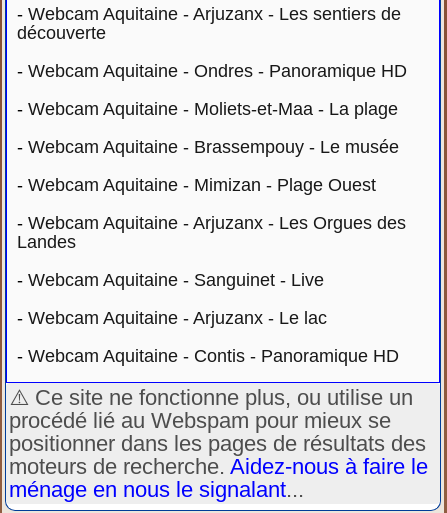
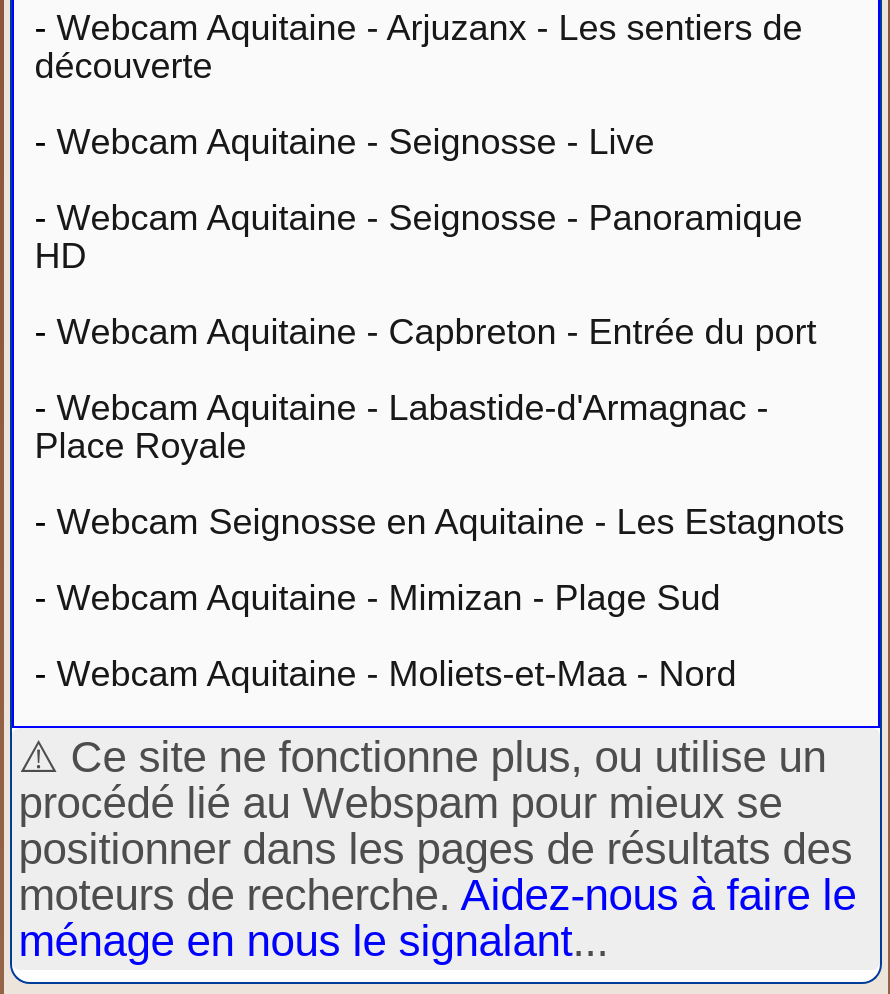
[17,61,407,366] - Webcam Aquitaine - Ondres - Panoramique HD | - Webcam Aquitaine - Moliets-et-Maa - La plage | - Webcam Aquitaine - Brassempouy - Le musée | - Webcam Aquitaine - Mimizan - Plage Ouest | - Webcam Aquitaine - Arjuzanx - Les Orgues des | Landes | - Webcam Aquitaine - Sanguinet - Live | - Webcam Aquitaine - Arjuzanx - Le lac | - Webcam Aquitaine - Contis - Panoramique HD -> [34,122,844,694] - Webcam Aquitaine - Seignosse - Live | - Webcam Aquitaine - Seignosse - Panoramique | HD | - Webcam Aquitaine - Capbreton - Entrée du port | - Webcam Aquitaine - Labastide-d'Armagnac - | Place Royale | - Webcam Seignosse en Aquitaine - Les Estagnots | - Webcam Aquitaine - Mimizan - Plage Sud | - Webcam Aquitaine - Moliets-et-Maa - Nord

